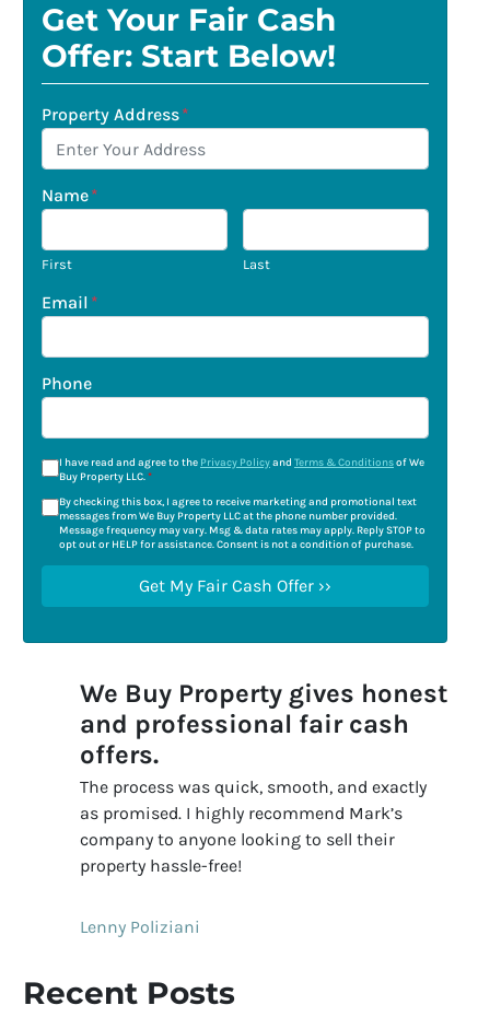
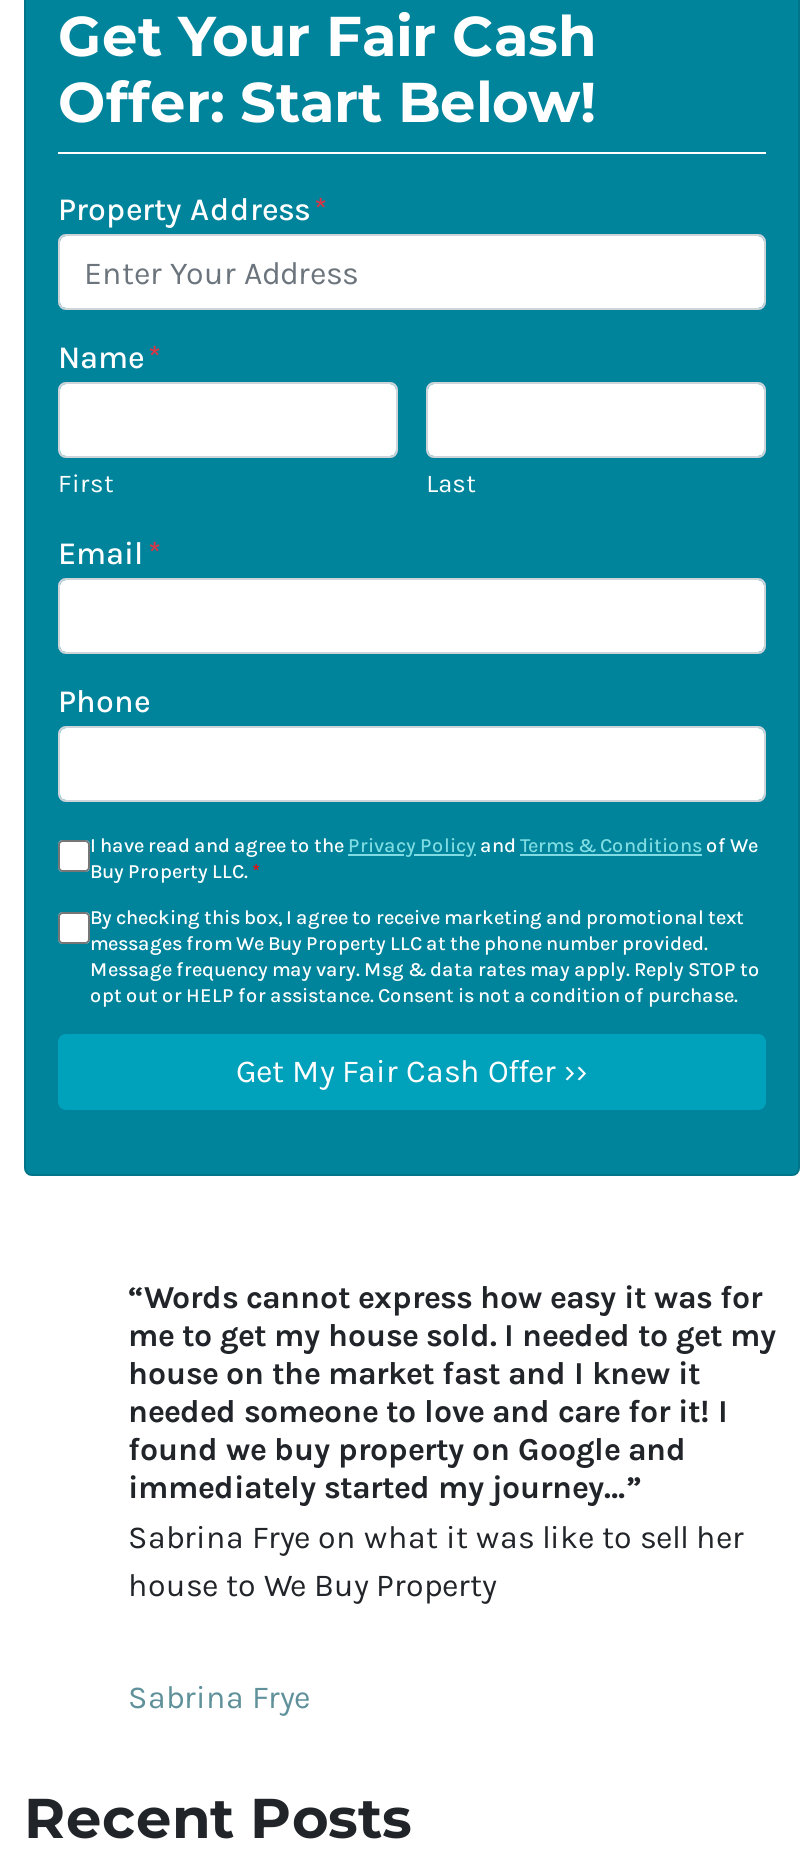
[80,678,447,876] We Buy Property gives honest | and professional fair cash | offers. | The process was quick, smooth, and exactly | as promised. I highly recommend Mark’s | company to anyone looking to sell their | property hassle-free! -> [128,1279,776,1605] “Words cannot express how easy it was for | me to get my house sold. I needed to get my | house on the market fast and I knew it | needed someone to love and care for it! I | found we buy property on Google and | immediately started my journey…” | Sabrina Frye on what it was like to sell her | house to We Buy Property
[80,917,200,937] Lenny Poliziani -> [128,1679,310,1717] Sabrina Frye

